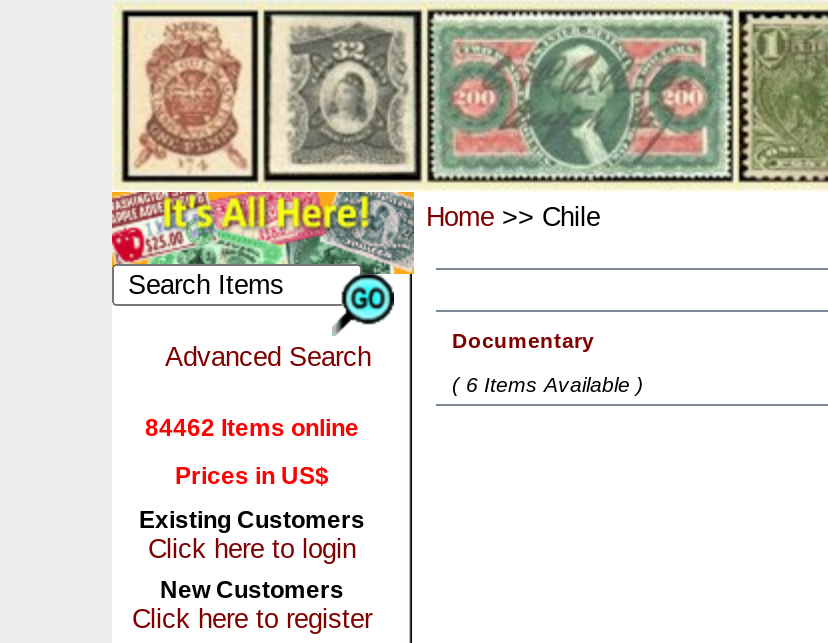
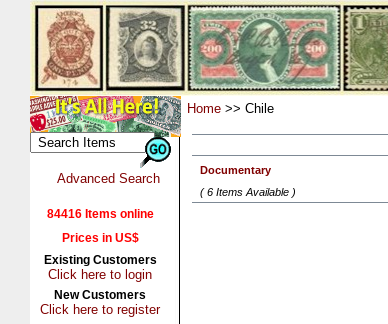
[145,414,359,442] 84462 Items online -> [46,207,153,221] 84416 Items online

